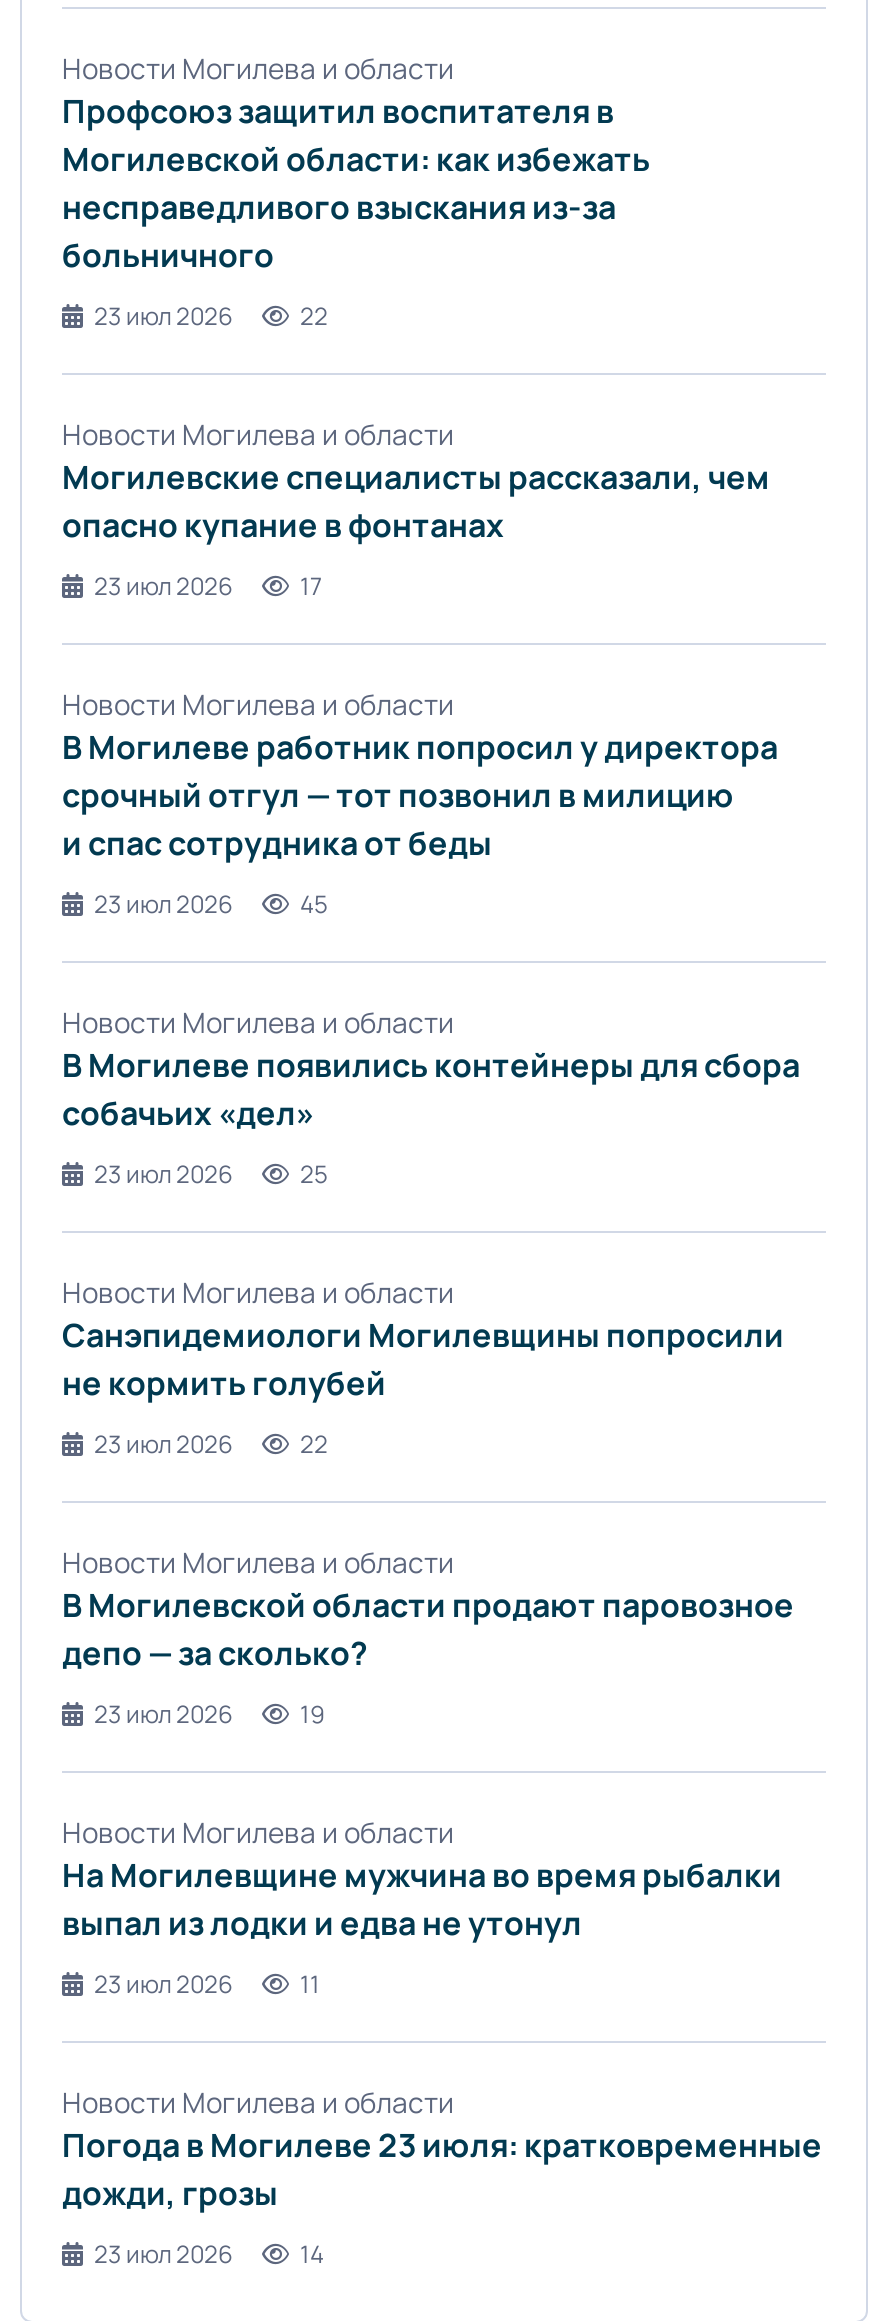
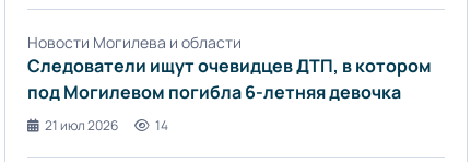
[62,89,822,2271] Профсоюз защитил воспитателя в | Могилевской области: как избежать | несправедливого взыскания из-за | больничного | 23 июл 2026 | 22 | Новости Могилева и области | Могилевские специалисты рассказали, чем | опасно купание в фонтанах | 23 июл 2026 | 17 | Новости Могилева и области | В Могилеве работник попросил у директора | срочный отгул — тот позвонил в милицию | и спас сотрудника от беды | 23 июл 2026 | 45 | Новости Могилева и области | В Могилеве появились контейнеры для сбора | собачьих «дел» | 23 июл 2026 | 25 | Новости Могилева и области | Санэпидемиологи Могилевщины попросили | не кормить голубей | 23 июл 2026 | 22 | Новости Могилева и области | В Могилевской области продают паровозное | депо — за сколько? | 23 июл 2026 | 19 | Новости Могилева и области | На Могилевщине мужчина во время рыбалки | выпал из лодки и едва не утонул | 23 июл 2026 | 11 | Новости Могилева и области | Погода в Могилеве 23 июля: кратковременные | дожди, грозы | 23 июл 2026 -> [27,53,432,134] Следователи ищут очевидцев ДТП, в котором | под Могилевом погибла 6-летняя девочка | 21 июл 2026

